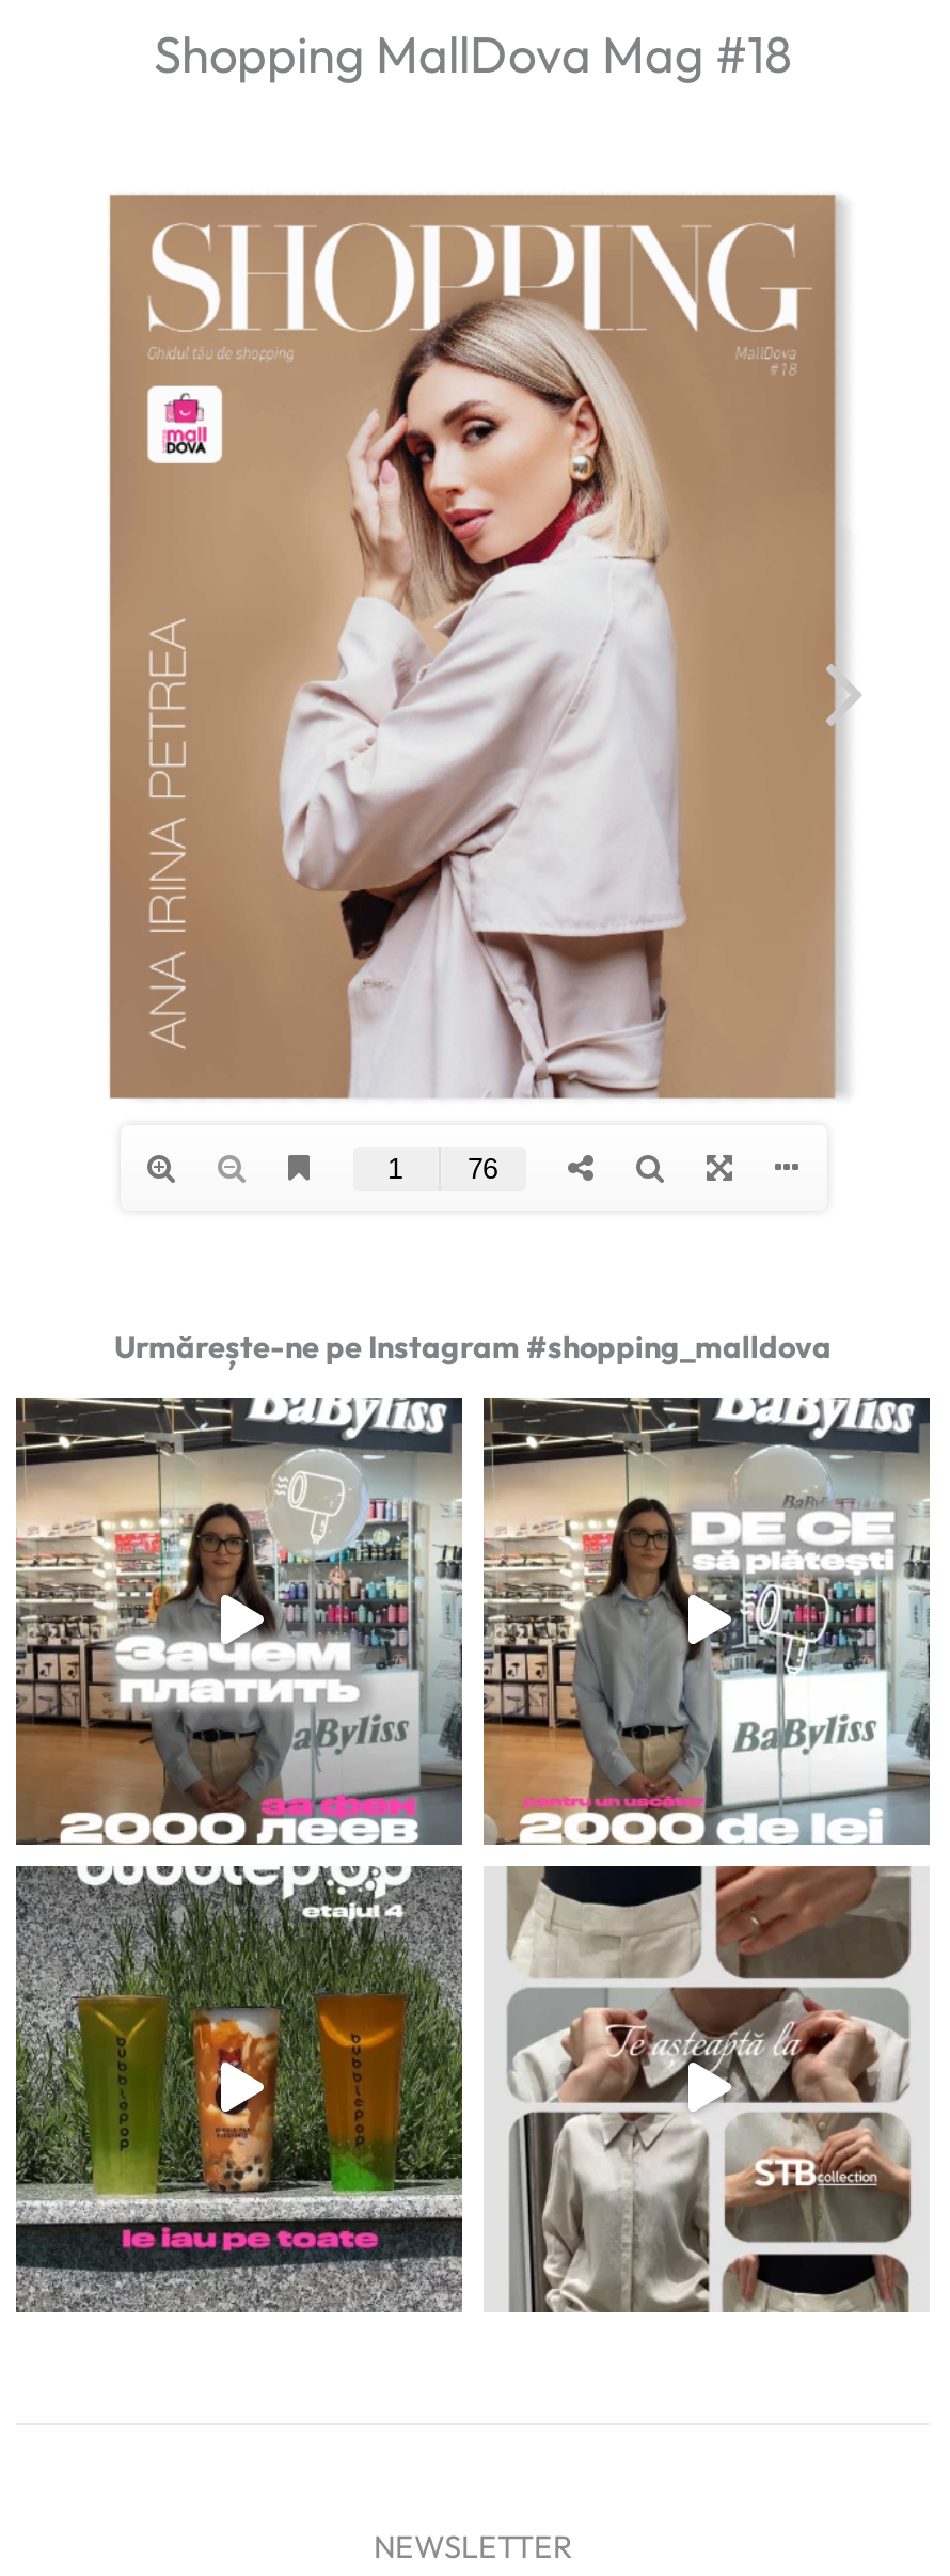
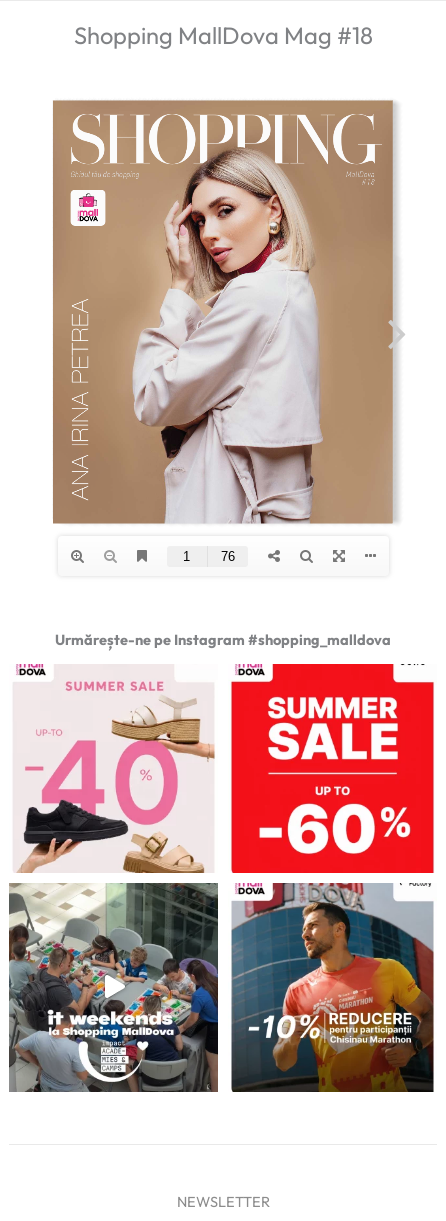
[14,1396,464,1847] [image] -> [9,664,218,874] [image]
[481,1396,932,1847] [image] -> [228,663,437,874] [image]
[16,1864,462,2312] [image] -> [9,882,219,1092] [image]
[492,1864,921,2314] [image] -> [231,882,434,1093] [image]

